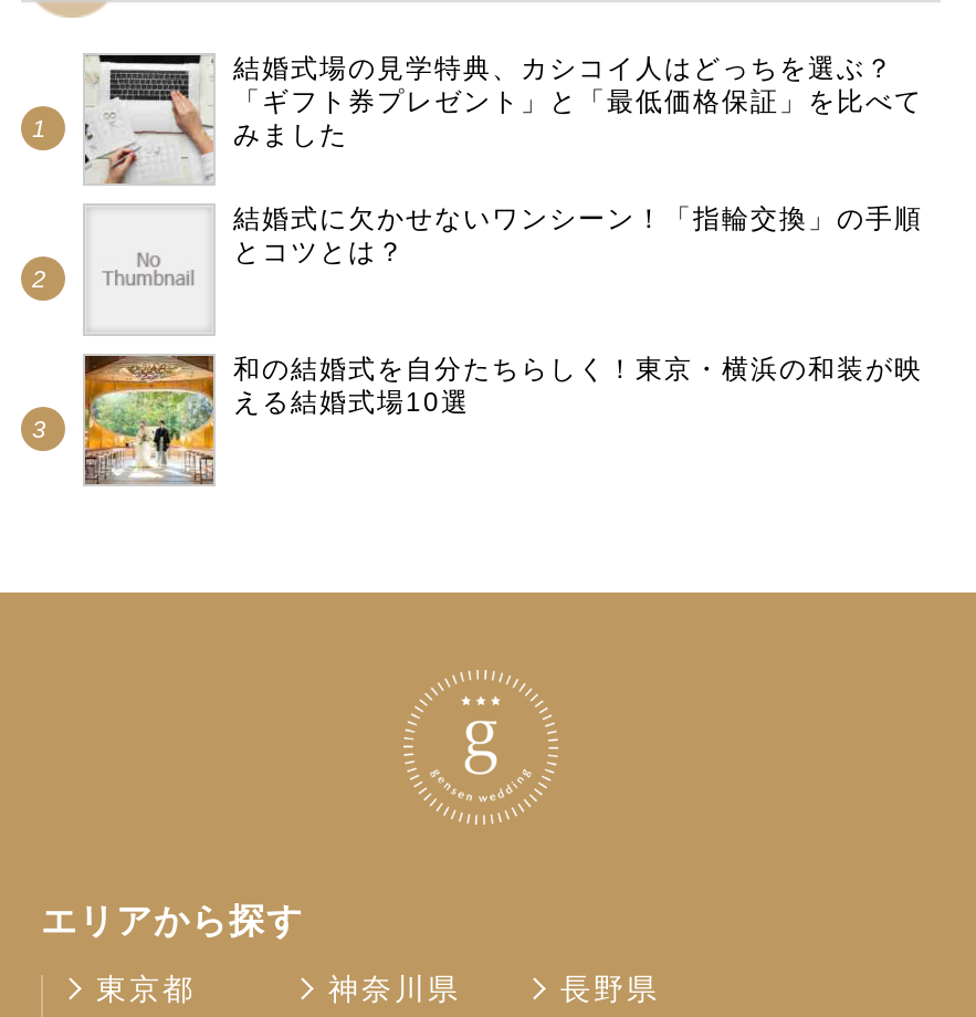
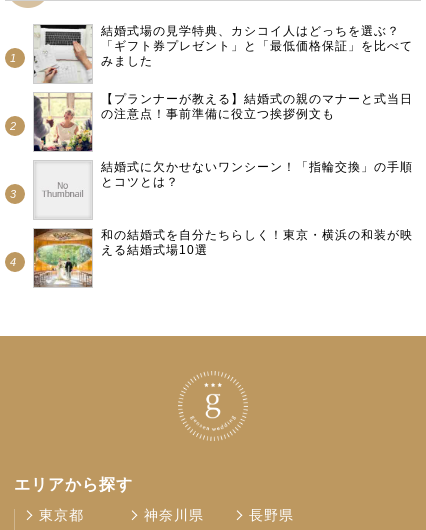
none -> [33,92,413,152] [image] | 【プランナーが教える】結婚式の親のマナーと式当日 | の注意点！事前準備に役立つ挨拶例文も

